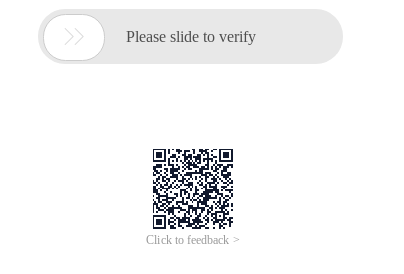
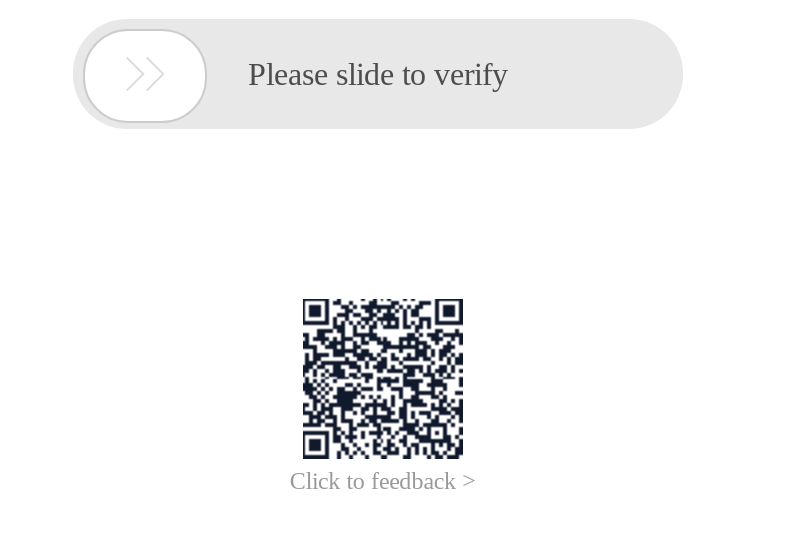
[153,148,234,230] [image] -> [301,299,465,461] [image]

